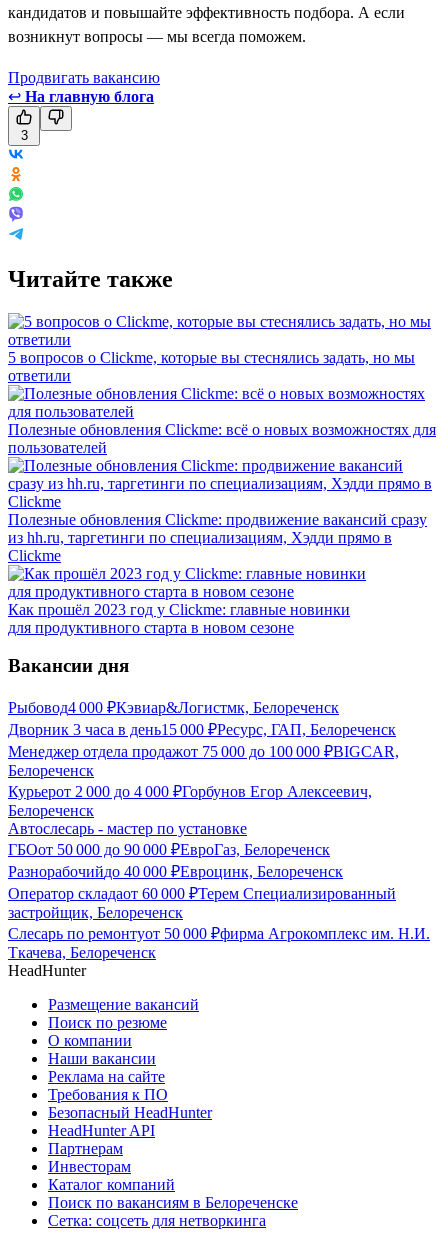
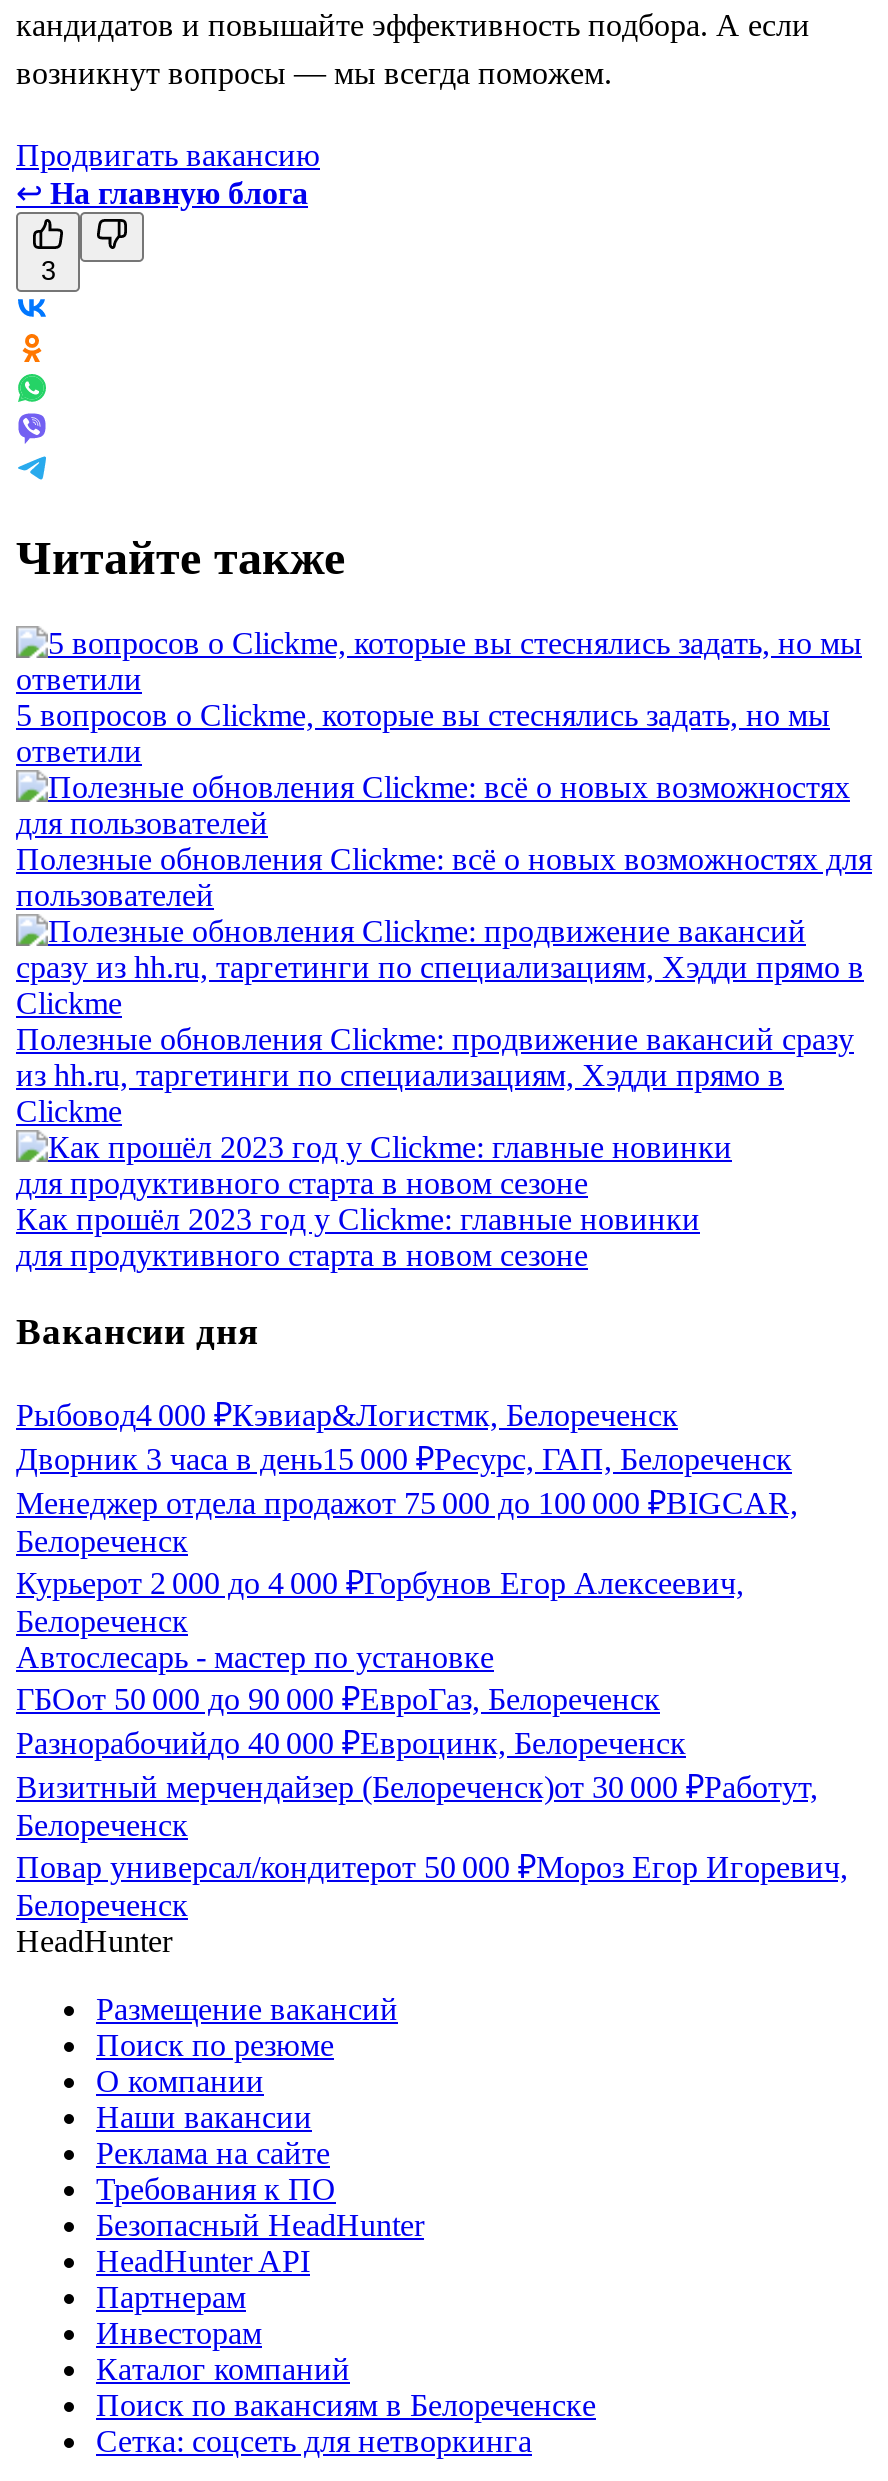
[8,885,430,961] Оператор складаот 60 000 ₽Терем Специализированный | застройщик, Белореченск | Слесарь по ремонтуот 50 000 ₽фирма Агрокомплекс им. Н.И. | Ткачева, Белореченск -> [16,1770,848,1922] Визитный мерчендайзер (Белореченск)от 30 000 ₽Работут, | Белореченск | Повар универсал/кондитерот 50 000 ₽Мороз Егор Игоревич, | Белореченск

